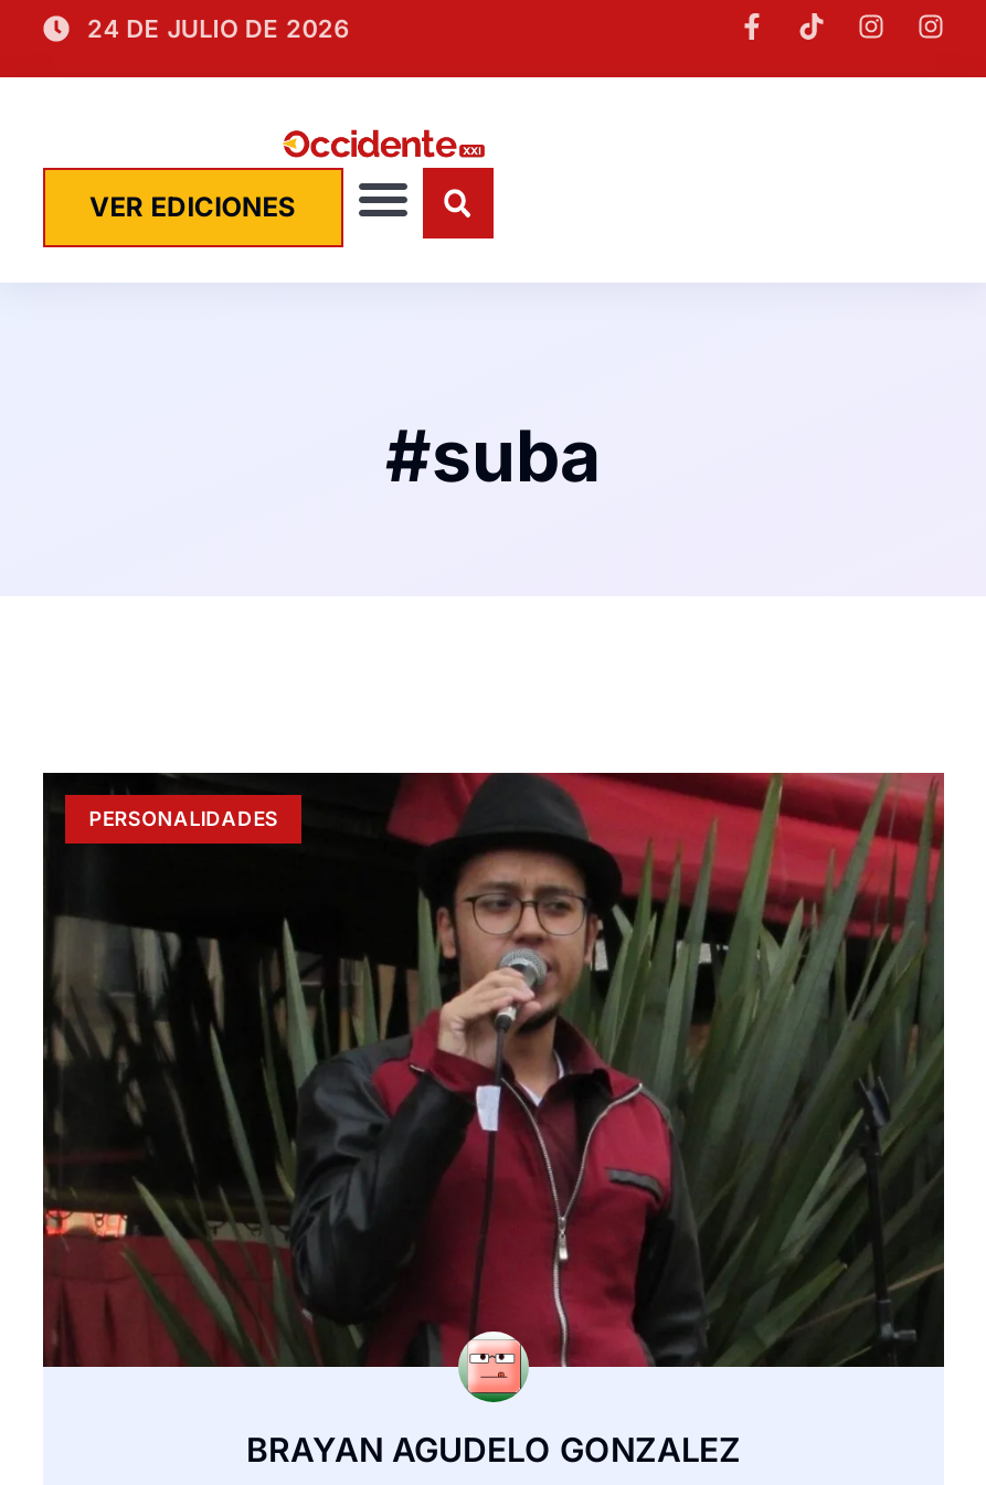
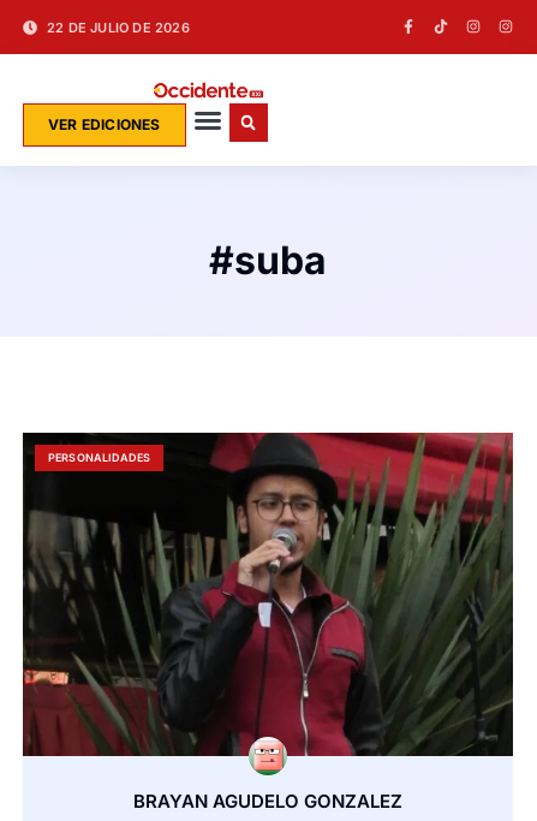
[87,12,350,43] 24 DE JULIO DE 2026 -> [47,19,190,35] 22 DE JULIO DE 2026

